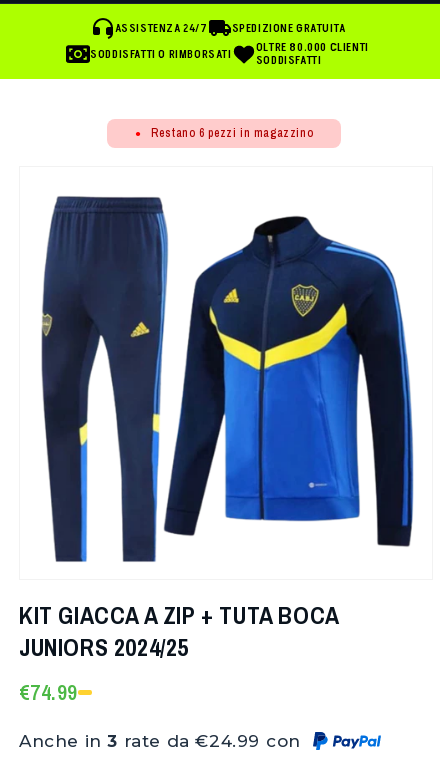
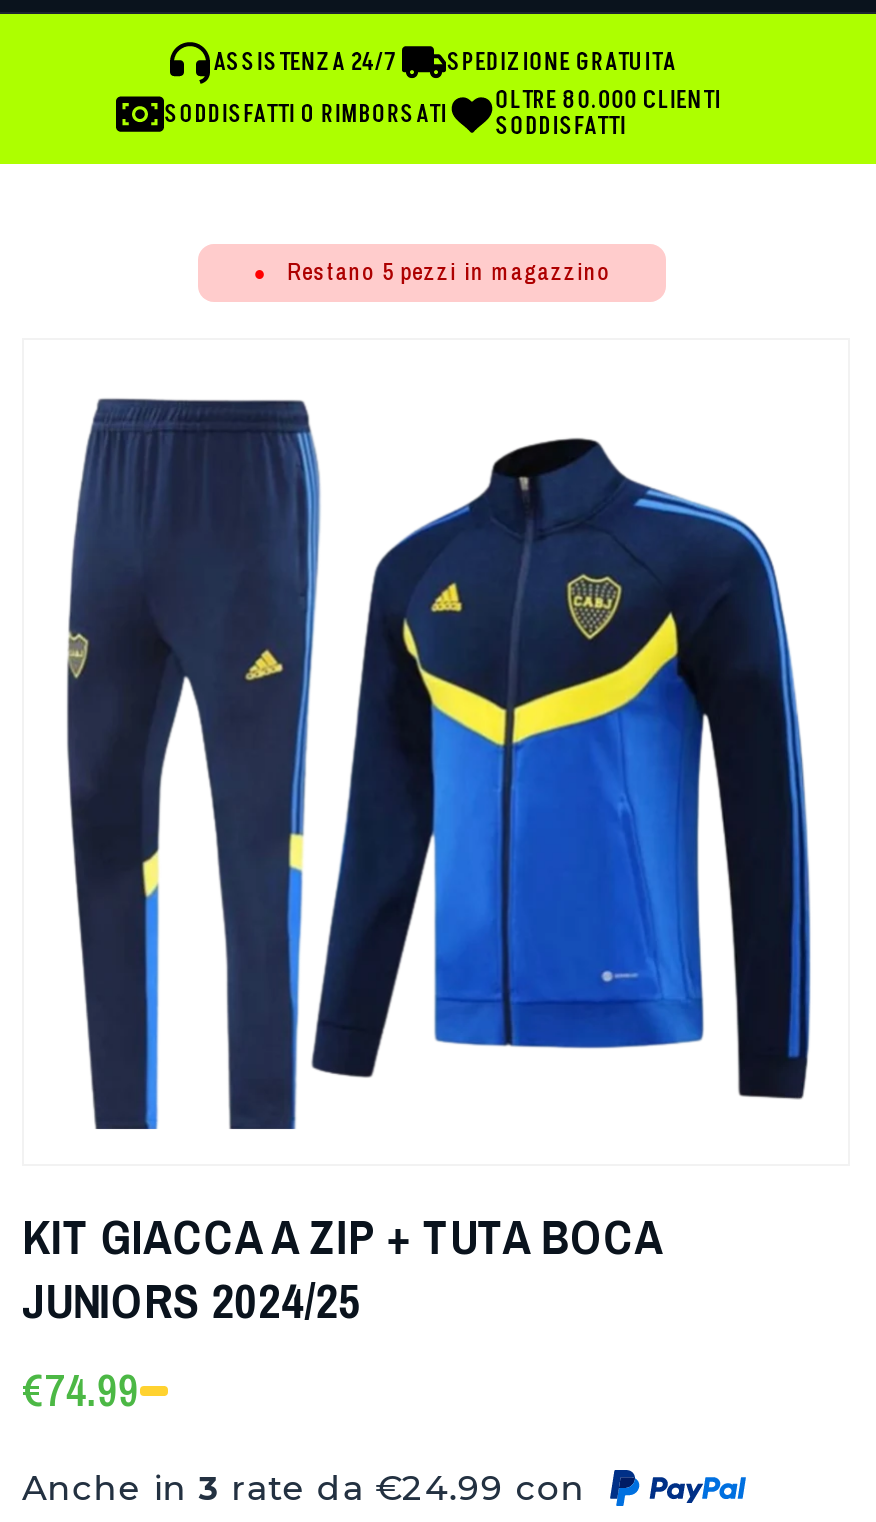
[151,125,313,141] Restano 6 pezzi in magazzino -> [287,256,610,288] Restano 5 pezzi in magazzino

